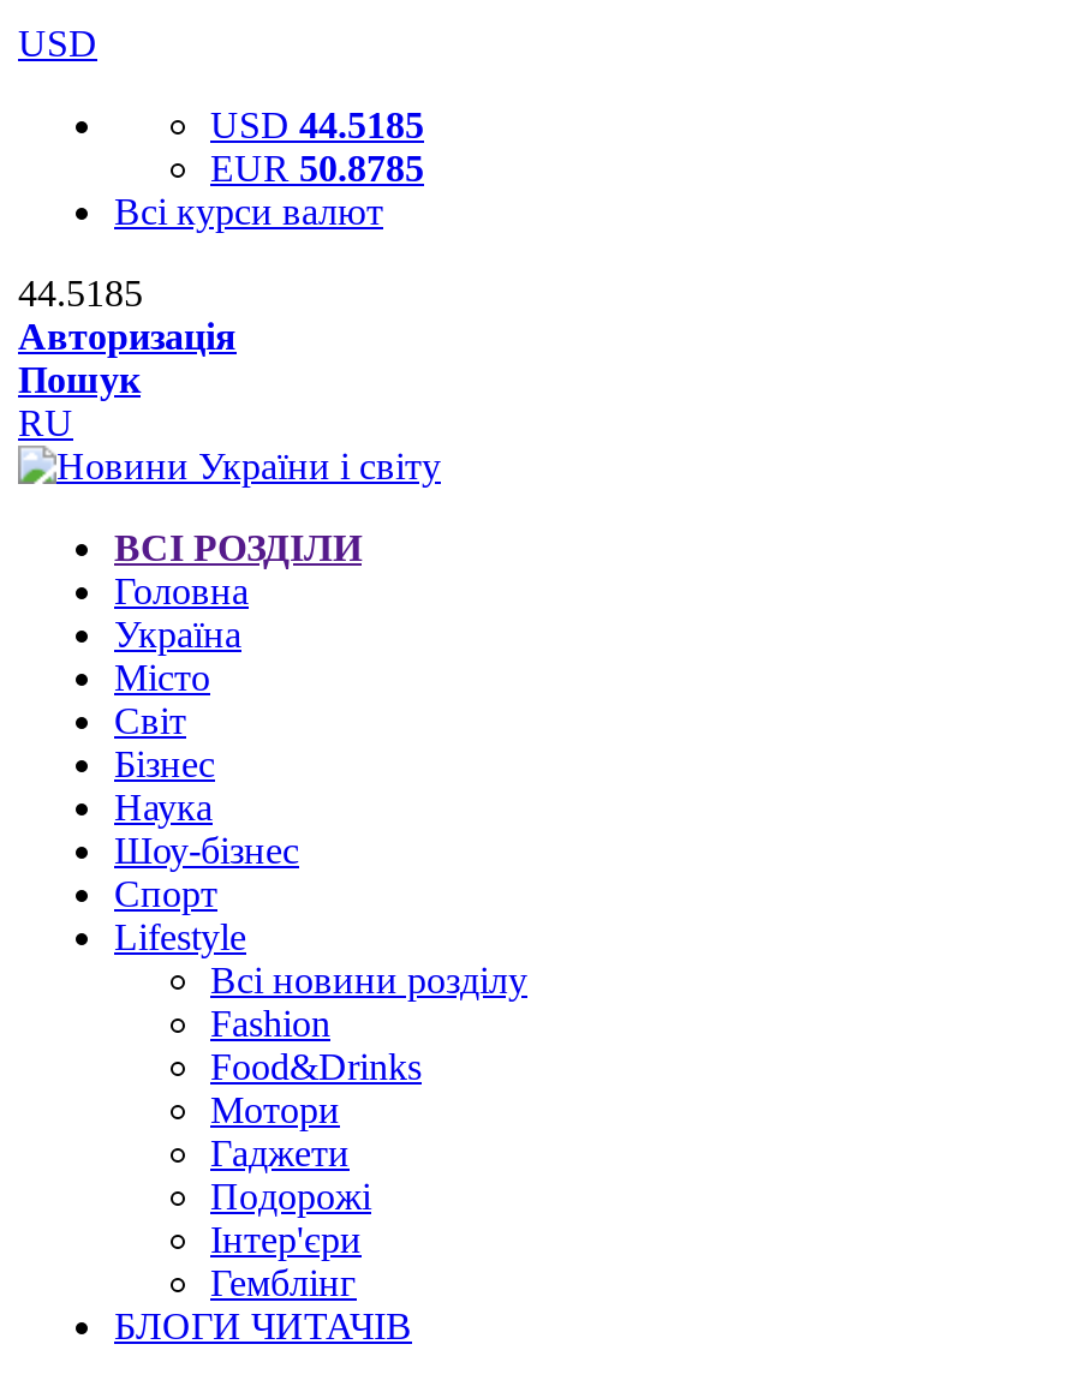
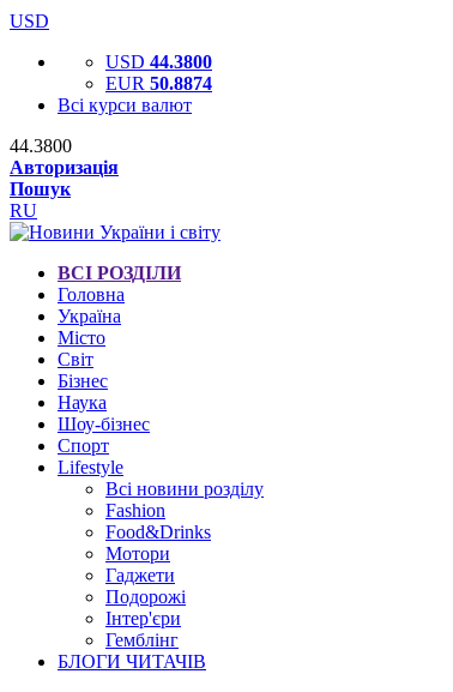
[210,104,424,145] USD 44.5185 -> [105,52,212,72] USD 44.3800
[210,148,424,189] EUR 50.8785 -> [105,73,212,94] EUR 50.8874
[18,273,143,313] 44.5185 -> [10,136,72,156] 44.3800

